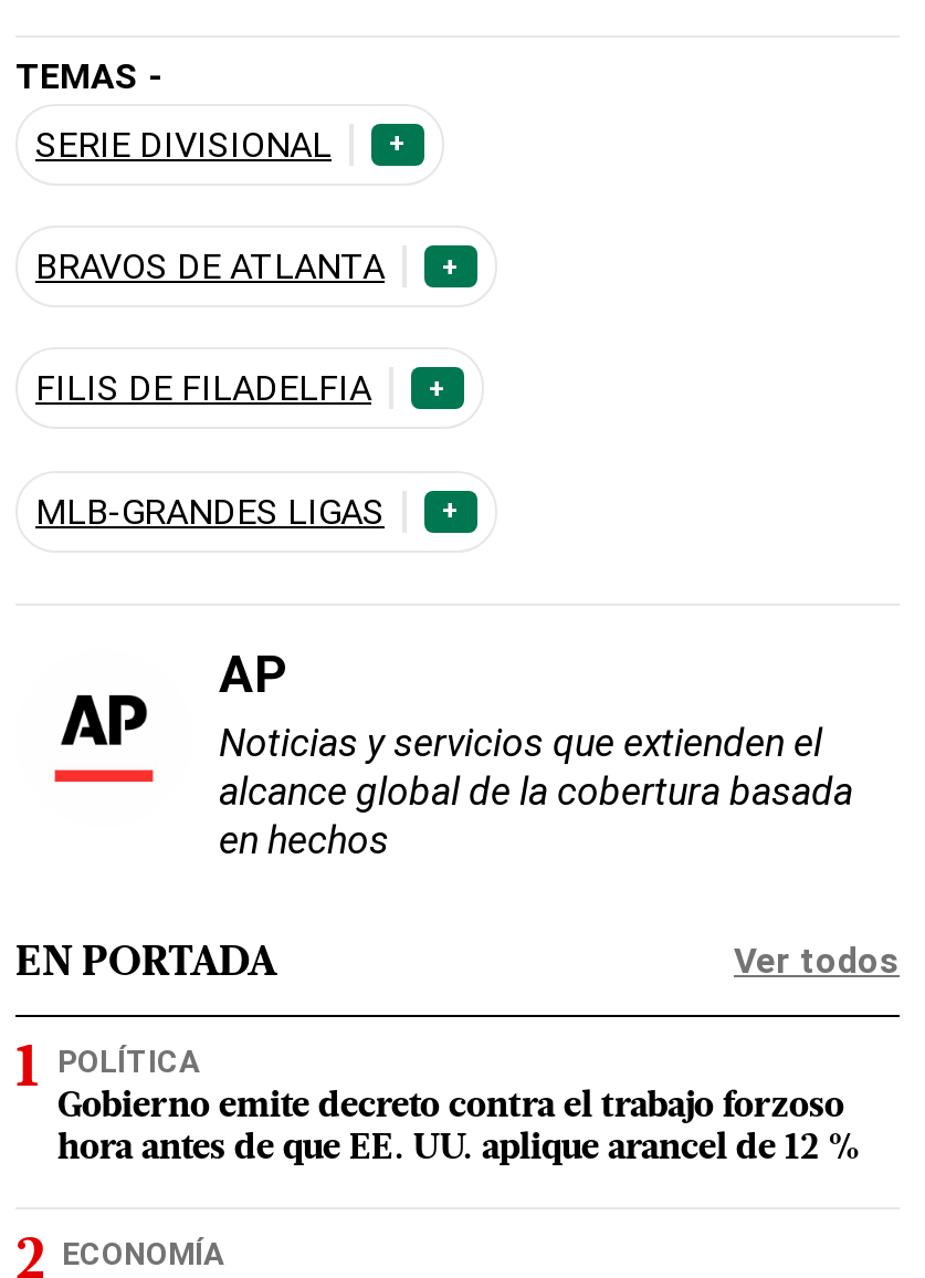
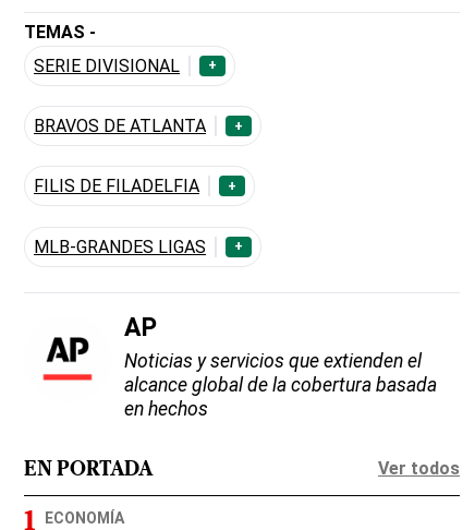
[57,1043,862,1166] POLÍTICA | Gobierno emite decreto contra el trabajo forzoso | hora antes de que EE. UU. aplique arancel de 12 % -> none

